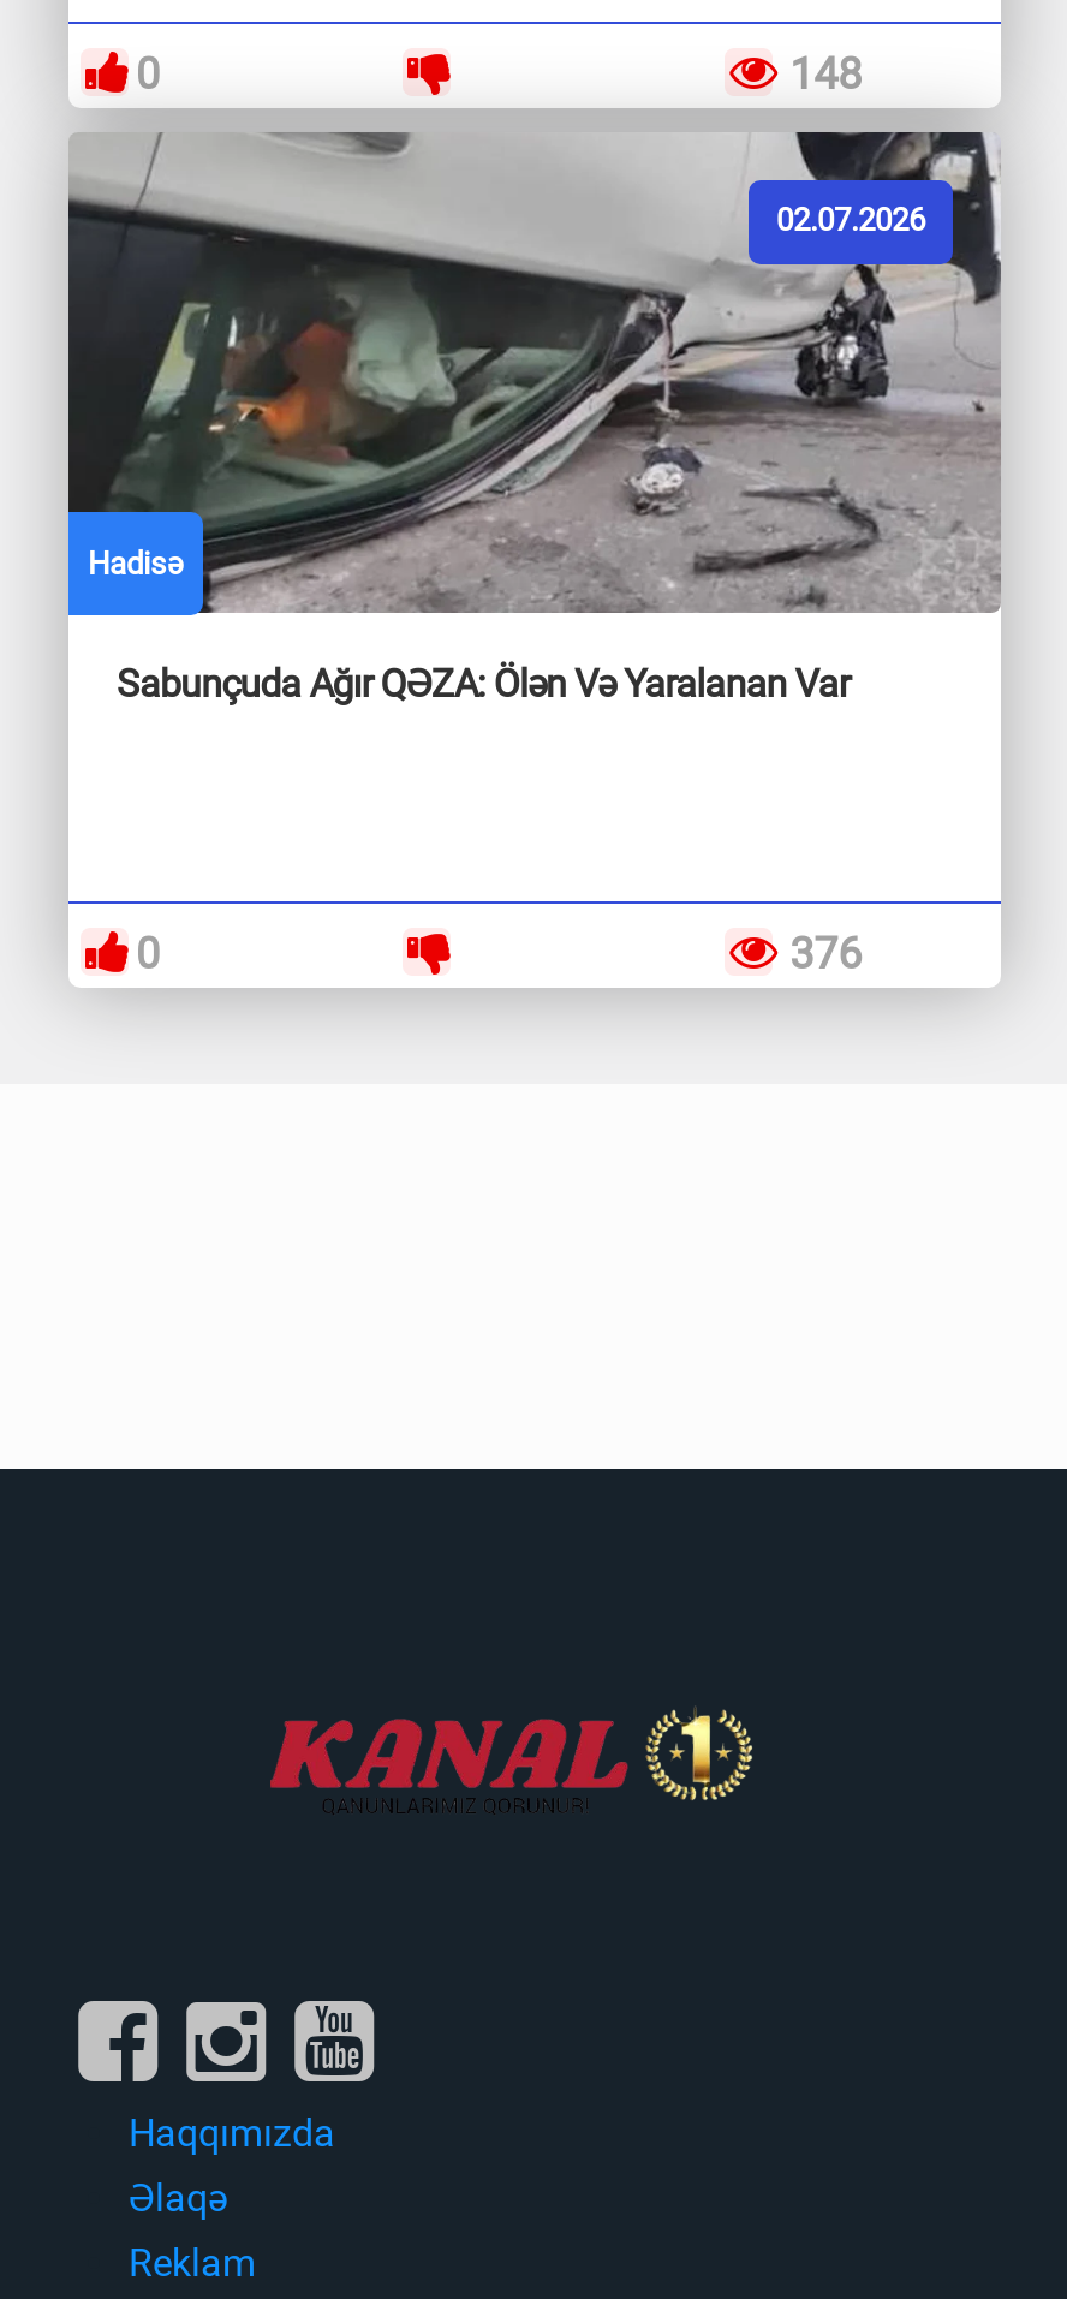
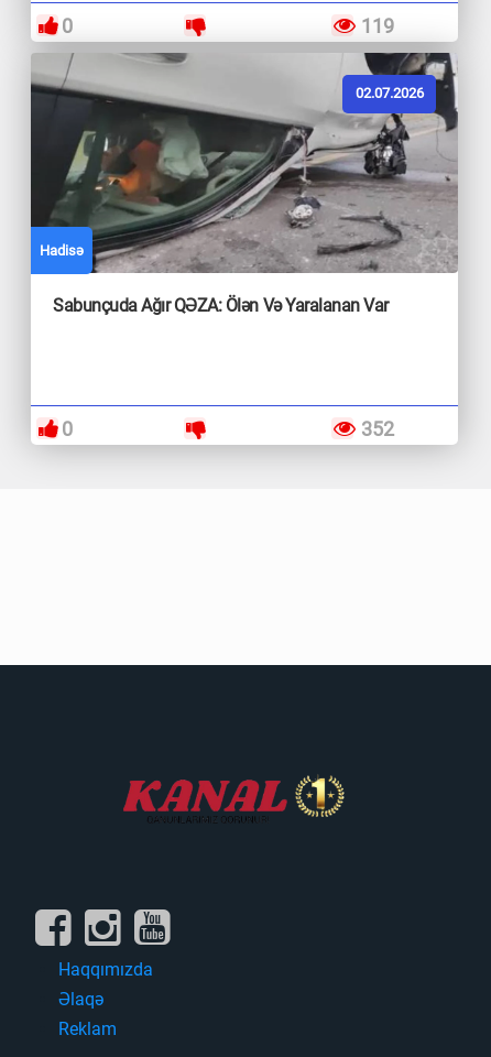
[780,48,862,98] 148 -> [357,14,394,37] 119
[780,927,862,978] 376 -> [357,417,394,440] 352

